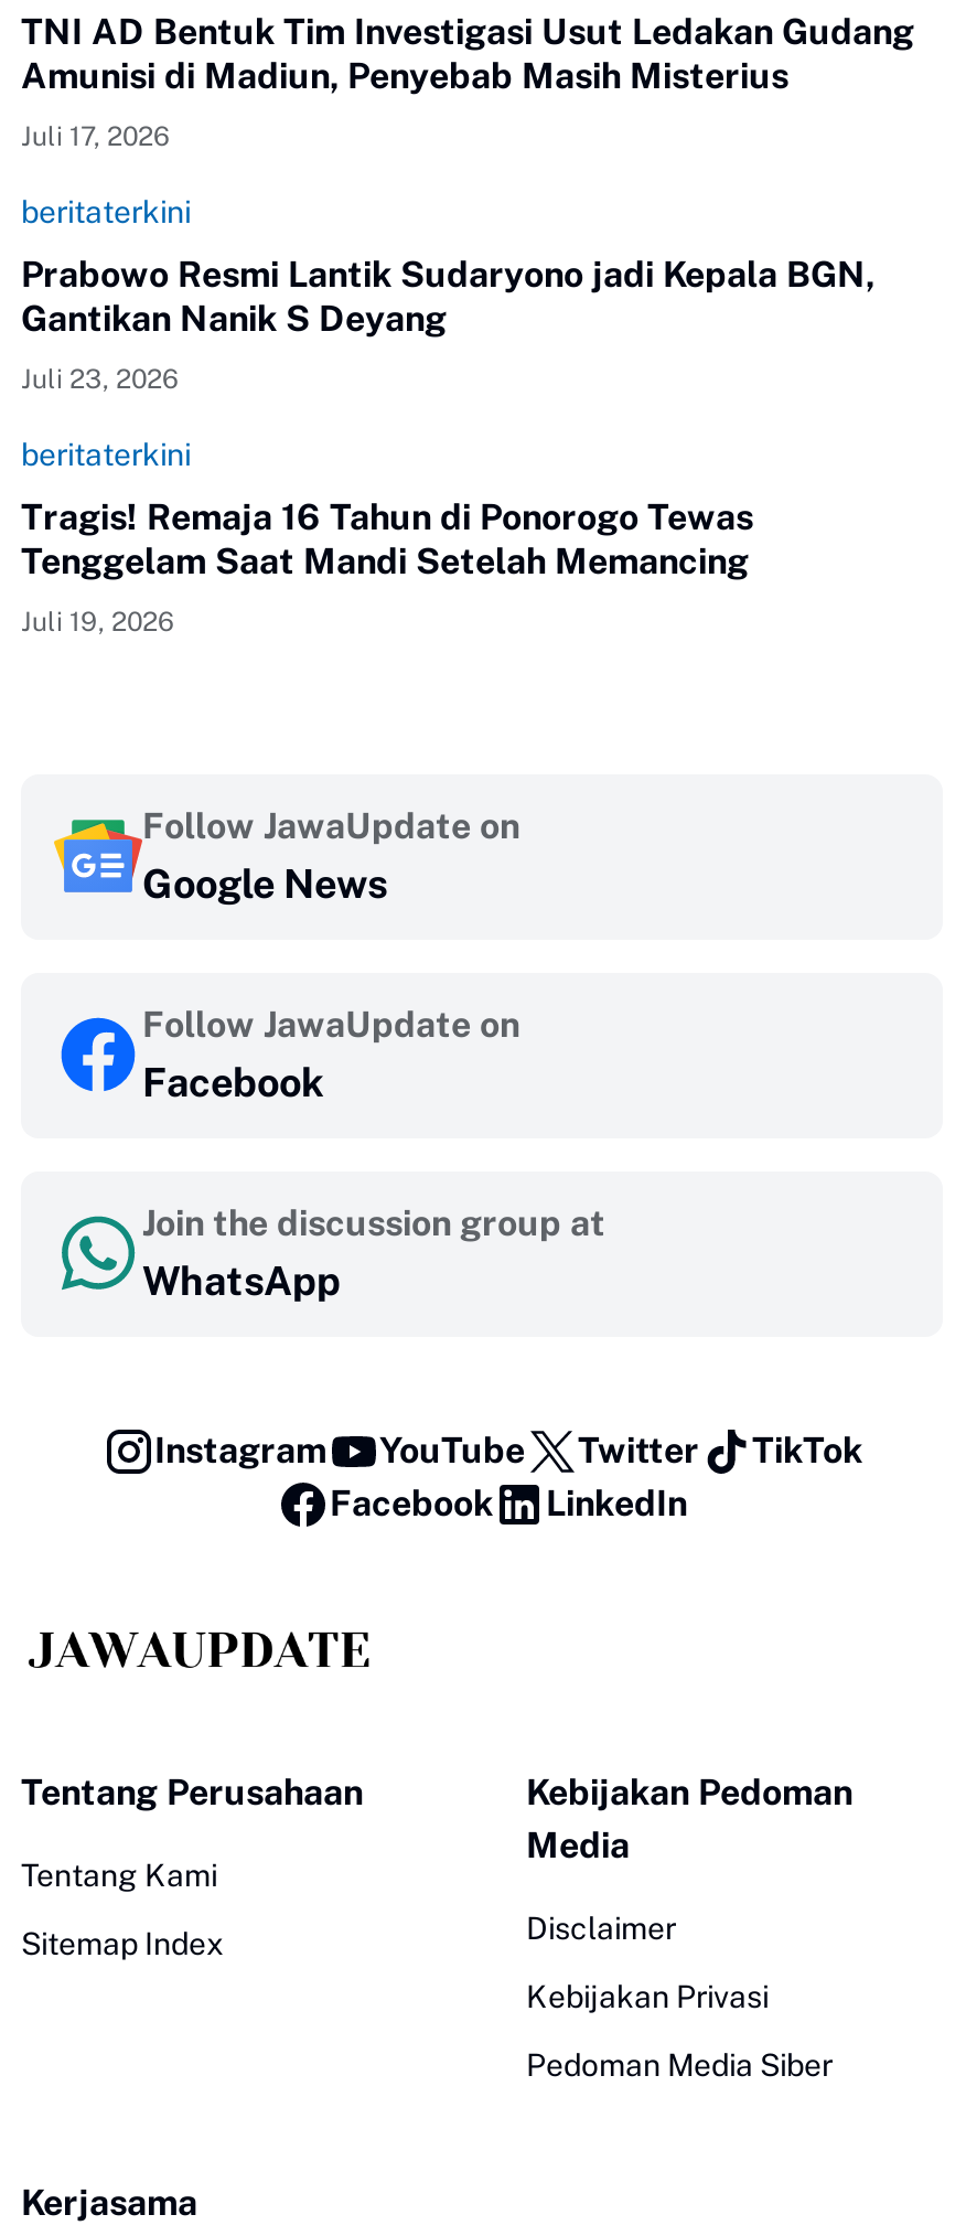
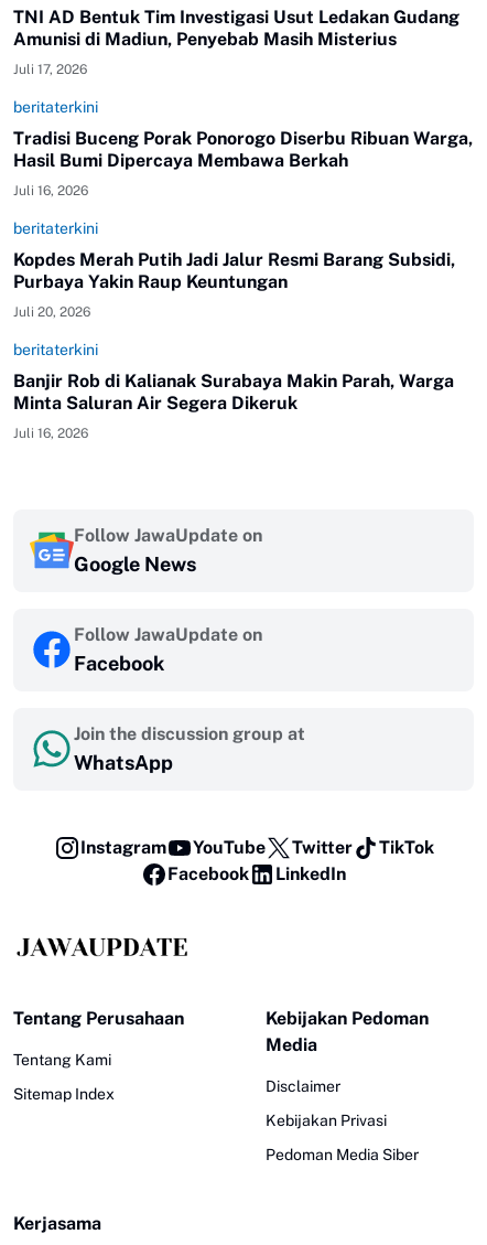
[21,254,874,340] Prabowo Resmi Lantik Sudaryono jadi Kepala BGN, | Gantikan Nanik S Deyang -> [13,128,473,171] Tradisi Buceng Porak Ponorogo Diserbu Ribuan Warga, | Hasil Bumi Dipercaya Membawa Berkah
[21,364,178,395] Juli 23, 2026 -> [13,183,88,198] Juli 16, 2026
[21,496,753,638] Tragis! Remaja 16 Tahun di Ponorogo Tewas | Tenggelam Saat Mandi Setelah Memancing | Juli 19, 2026 -> [13,249,455,441] Kopdes Merah Putih Jadi Jalur Resmi Barang Subsidi, | Purbaya Yakin Raup Keuntungan | Juli 20, 2026 | beritaterkini | Banjir Rob di Kalianak Surabaya Makin Parah, Warga | Minta Saluran Air Segera Dikeruk | Juli 16, 2026

